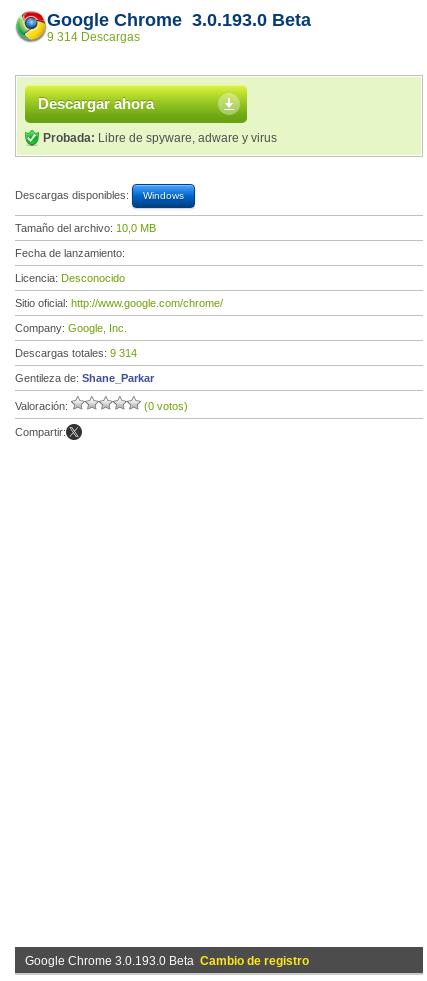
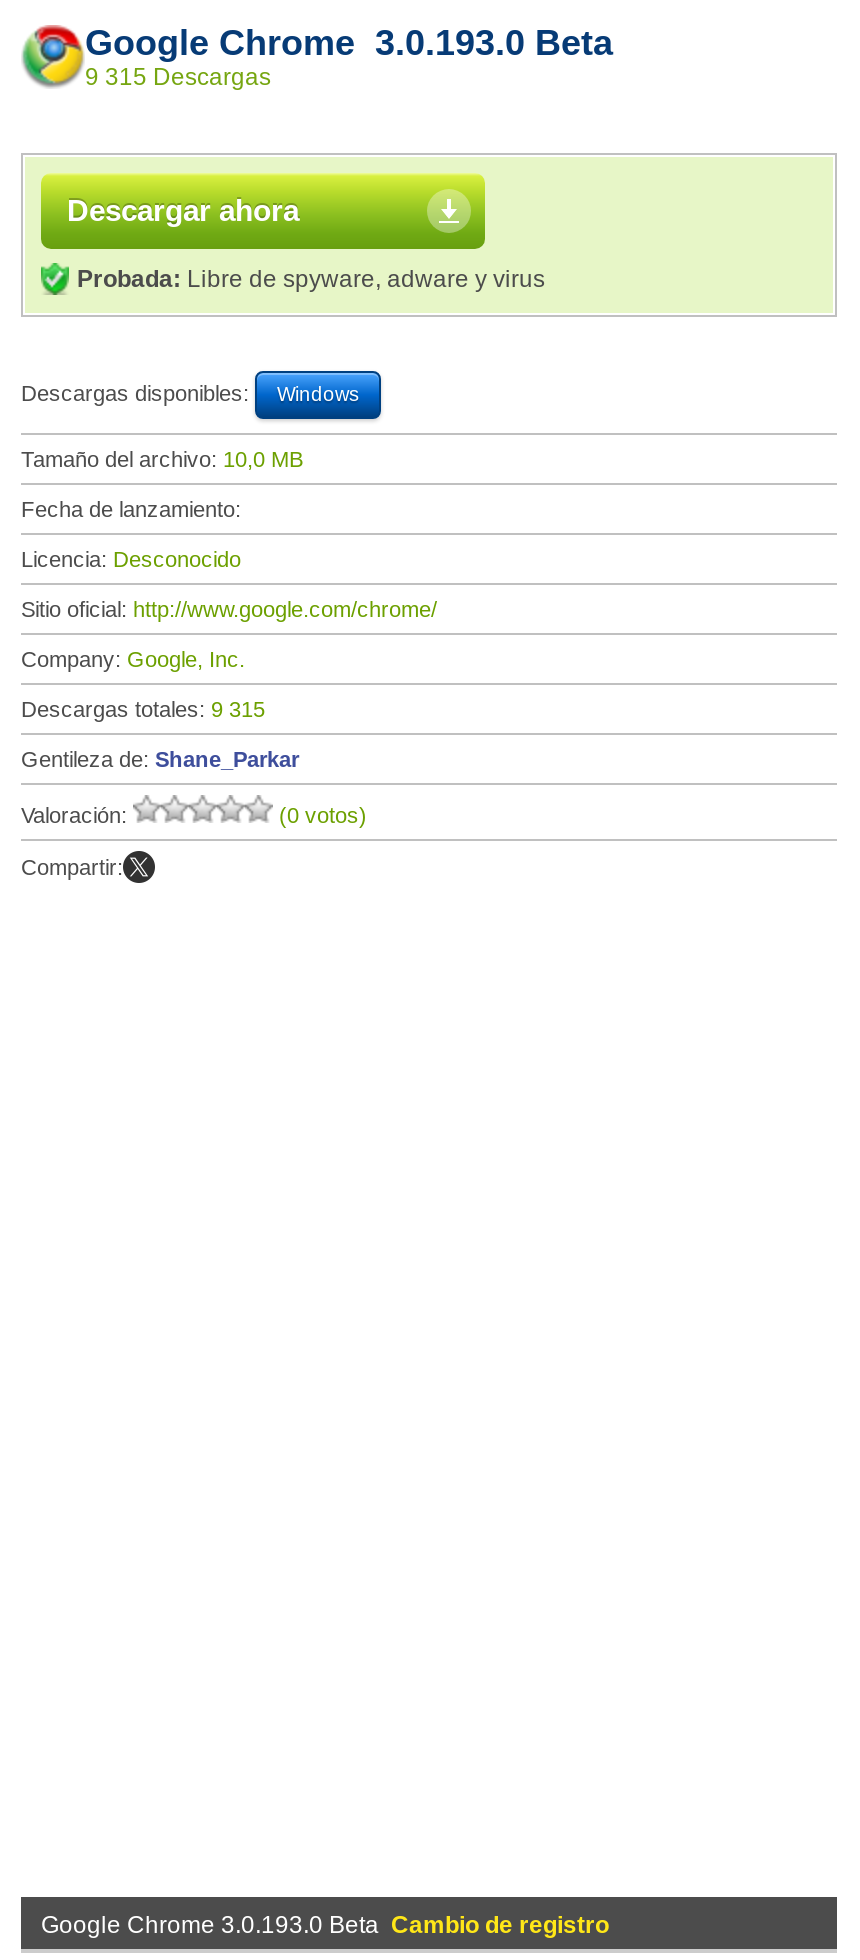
[47,30,140,44] 9 314 Descargas -> [85,63,271,91] 9 315 Descargas
[15,347,137,359] Descargas totales: 9 314 -> [21,697,265,721] Descargas totales: 9 315

